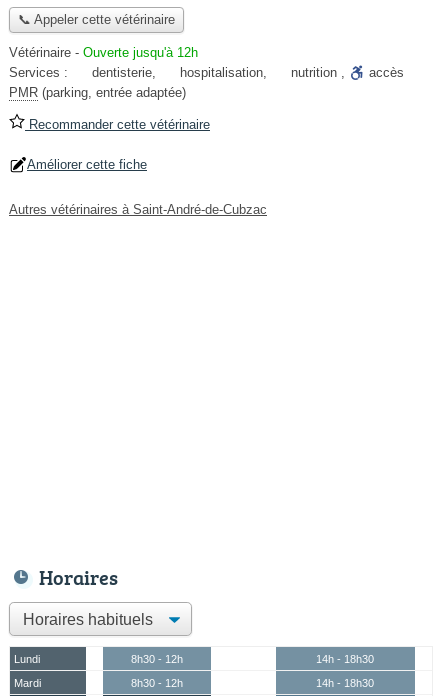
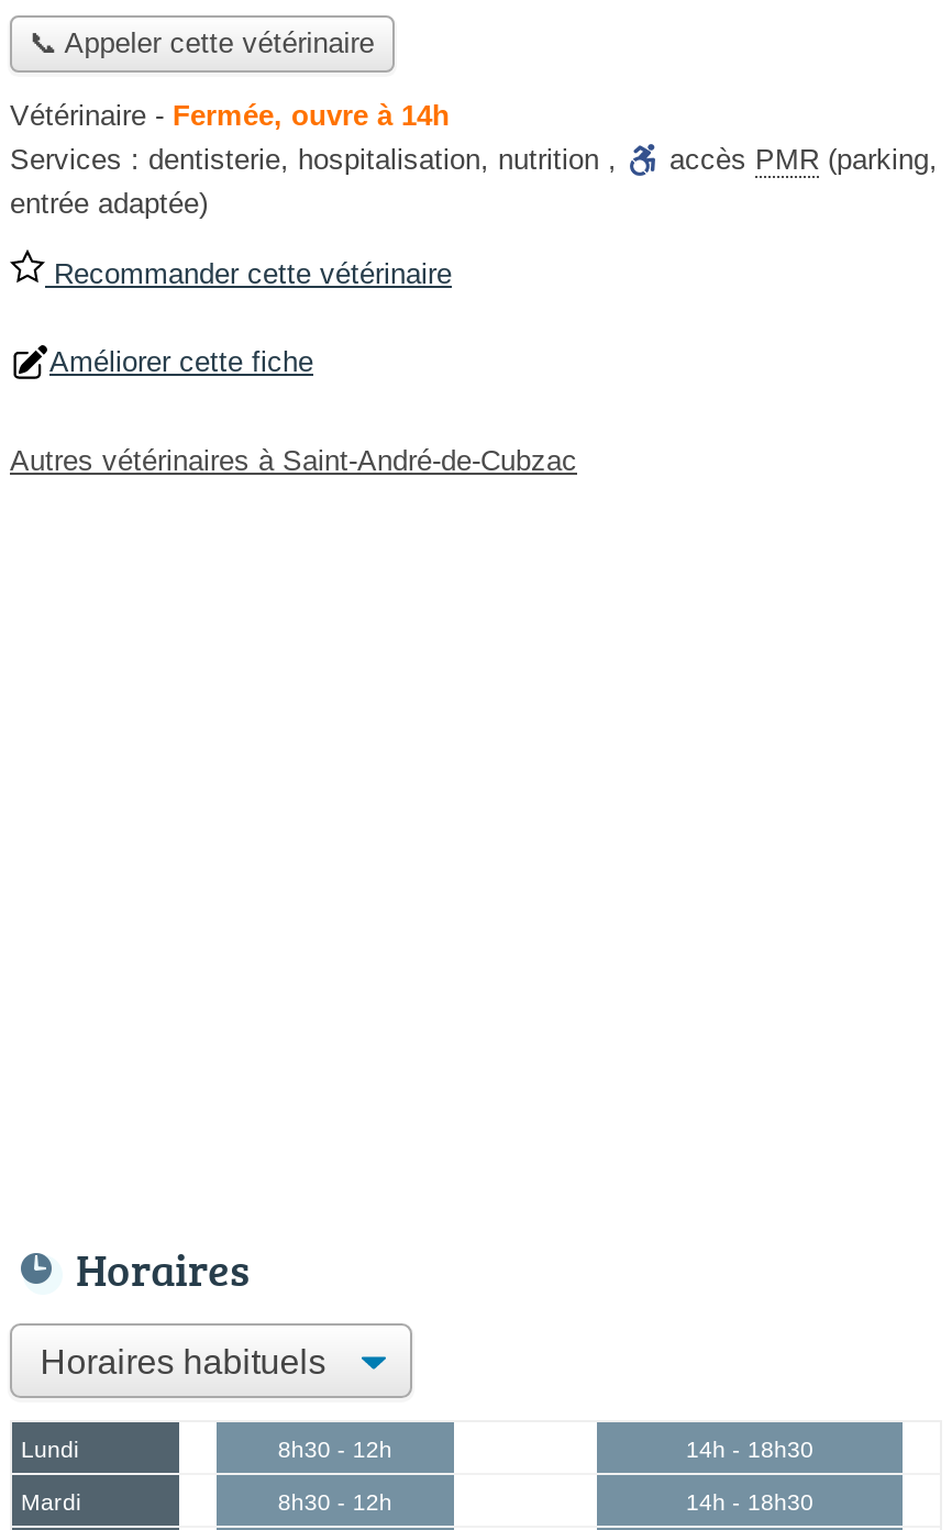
[9,45,404,100] Vétérinaire - Ouverte jusqu'à 12h | Services : | dentisterie, | hospitalisation, | nutrition , | accès | PMR (parking, entrée adaptée) -> [10,100,938,221] Vétérinaire - Fermée, ouvre à 14h | Services : dentisterie, hospitalisation, nutrition , | accès PMR (parking, | entrée adaptée)

